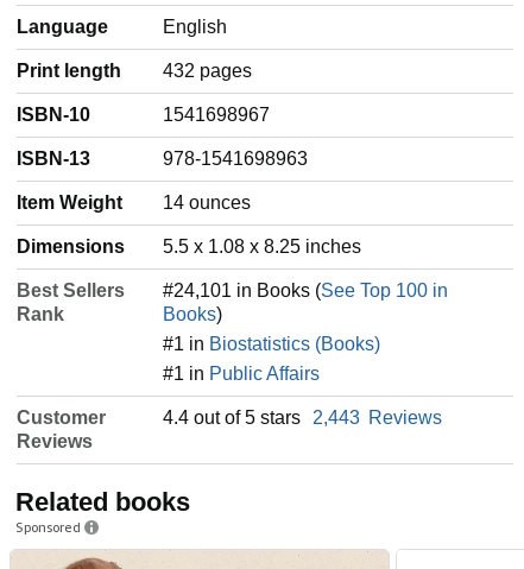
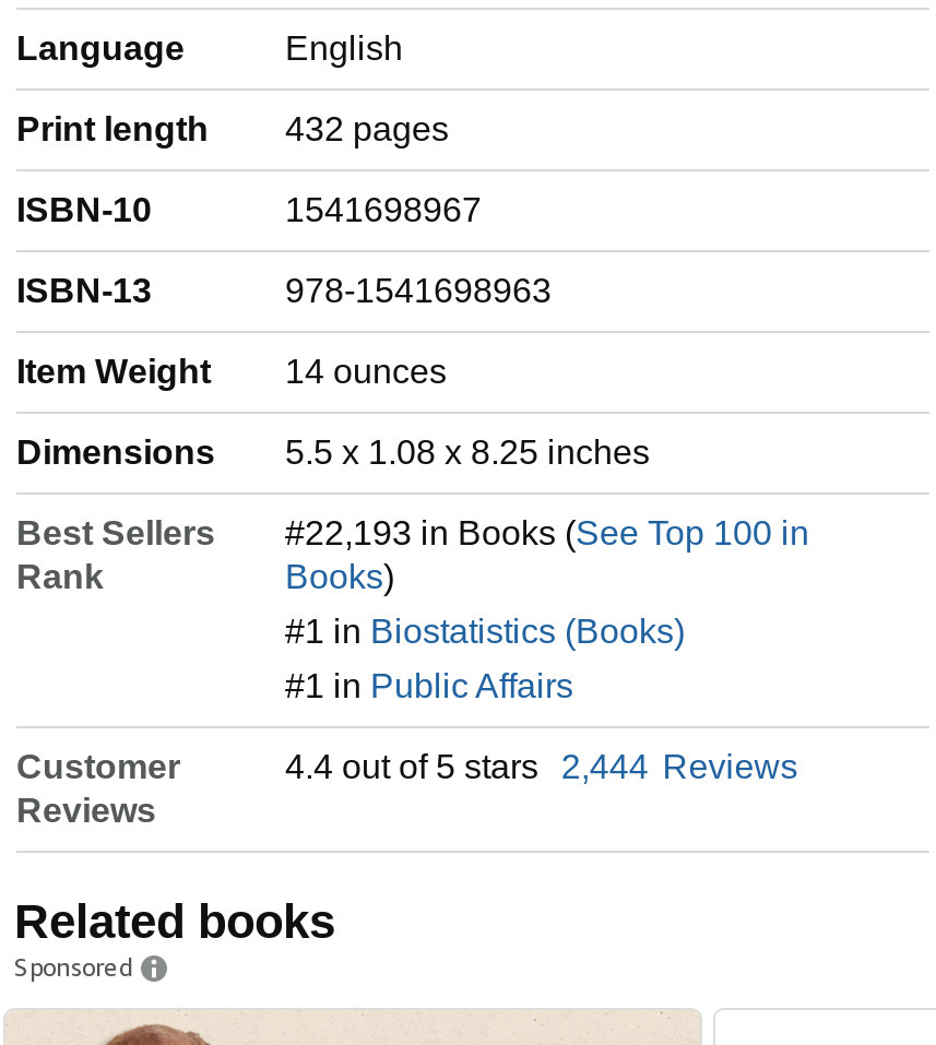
[163,280,448,300] #24,101 in Books (See Top 100 in -> [285,514,809,551] #22,193 in Books (See Top 100 in
[163,407,442,428] 4.4 out of 5 stars 2,443 Reviews -> [285,748,798,785] 4.4 out of 5 stars 2,444 Reviews

